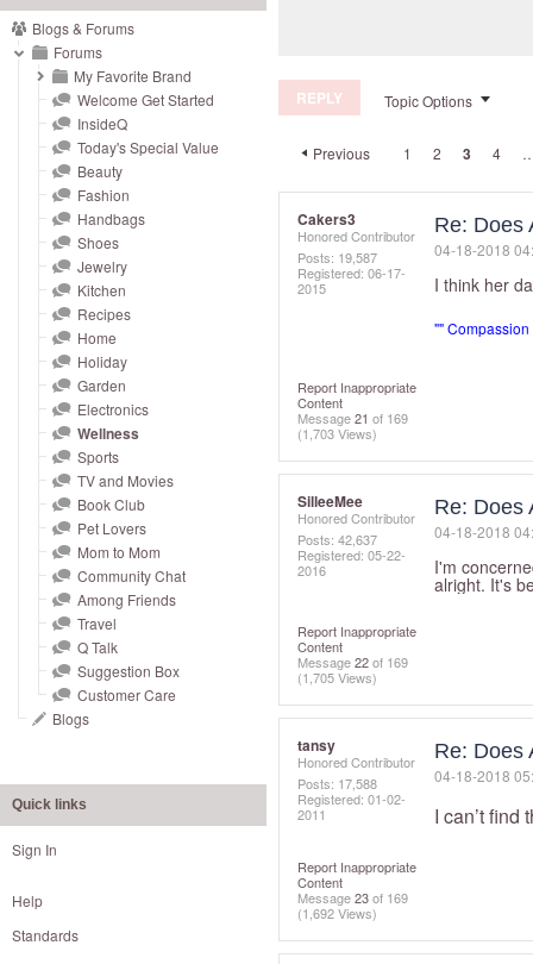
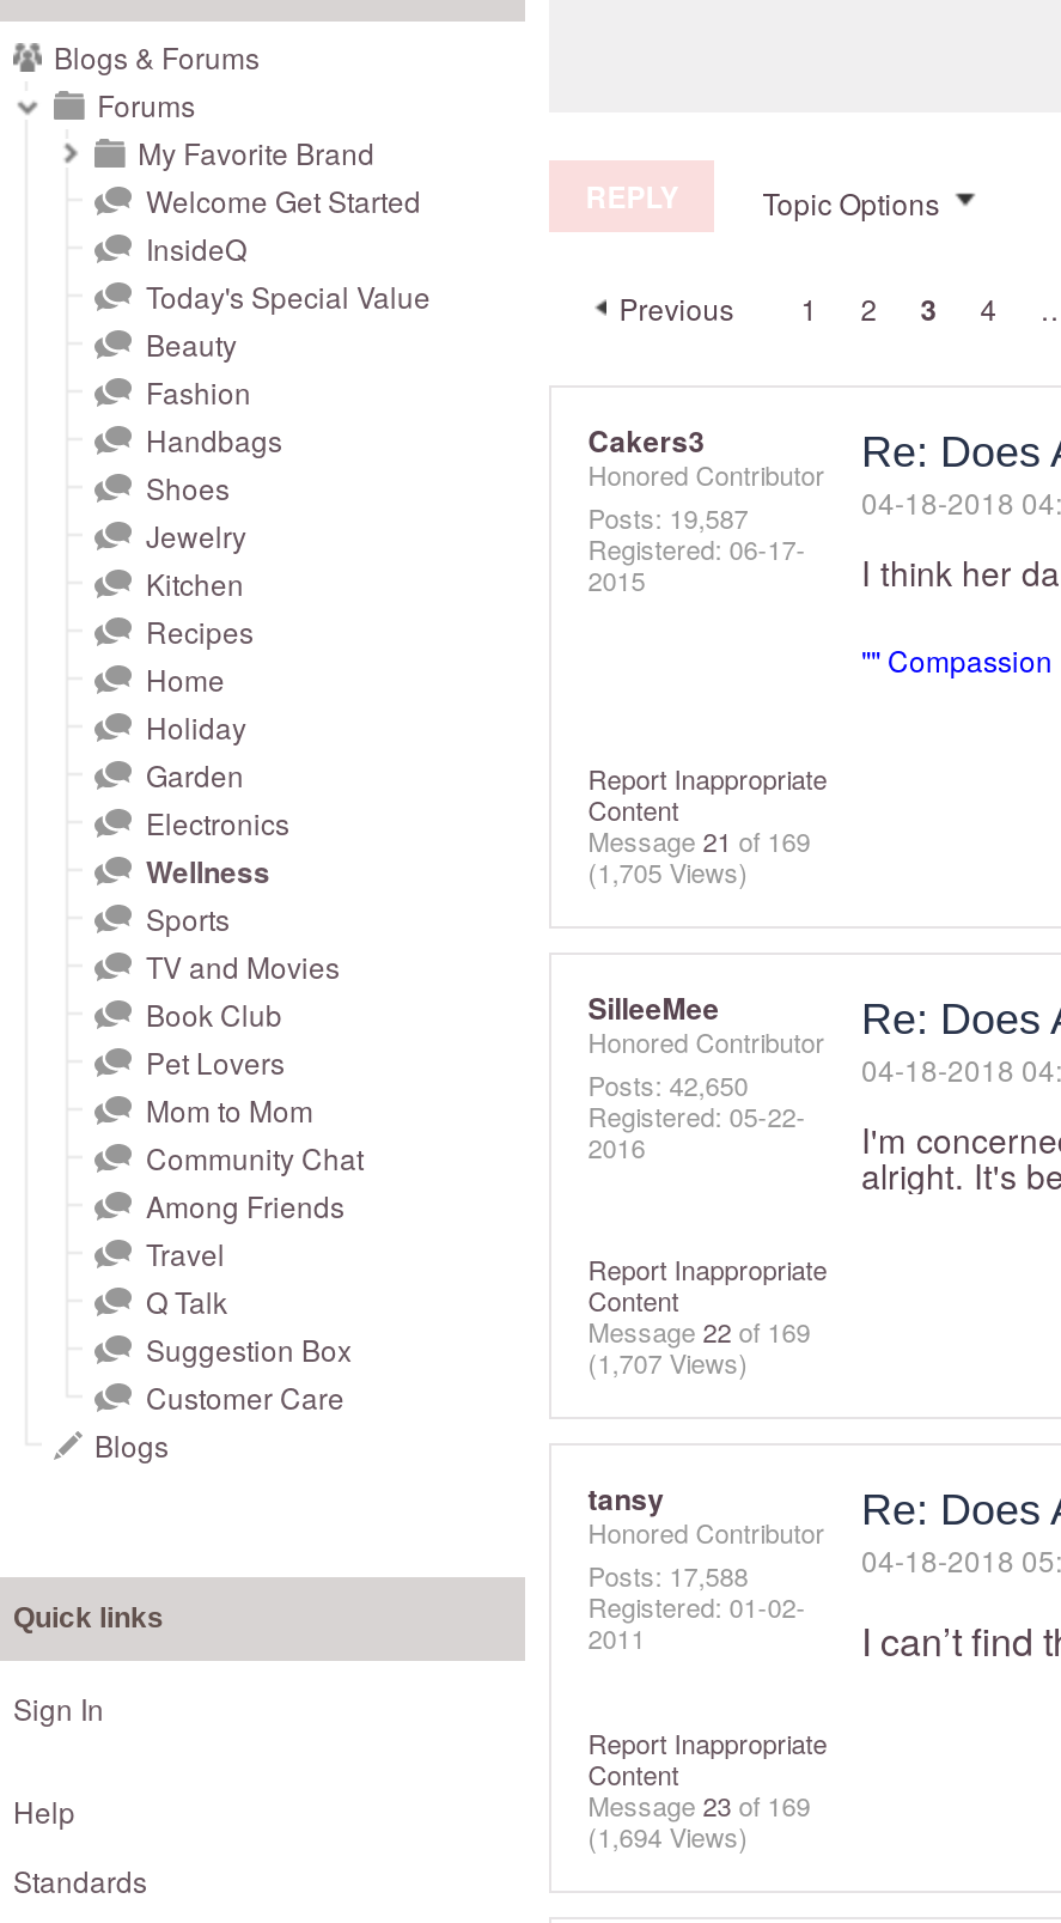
[298,424,377,443] (1,703 Views) -> [588,852,748,890] (1,705 Views)
[298,530,377,549] Posts: 42,637 -> [588,1065,748,1103] Posts: 42,650
[298,668,377,687] (1,705 Views) -> [588,1343,748,1381] (1,707 Views)
[298,903,377,922] (1,692 Views) -> [588,1816,748,1855] (1,694 Views)

